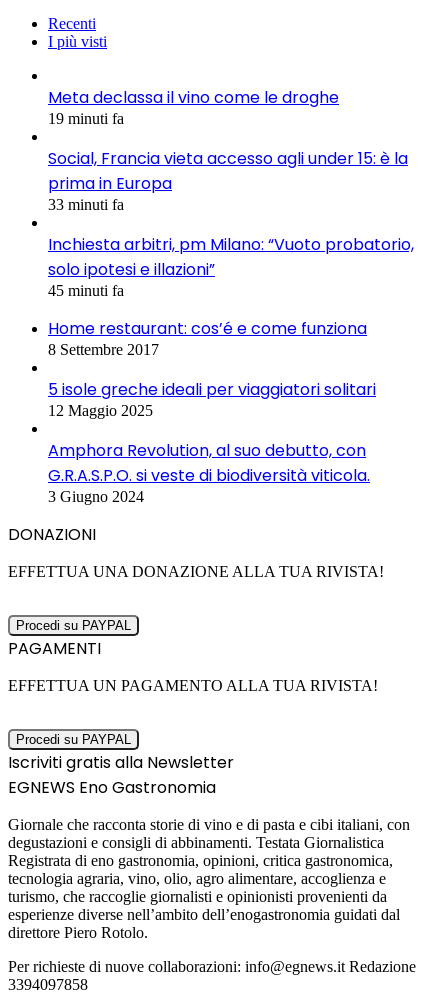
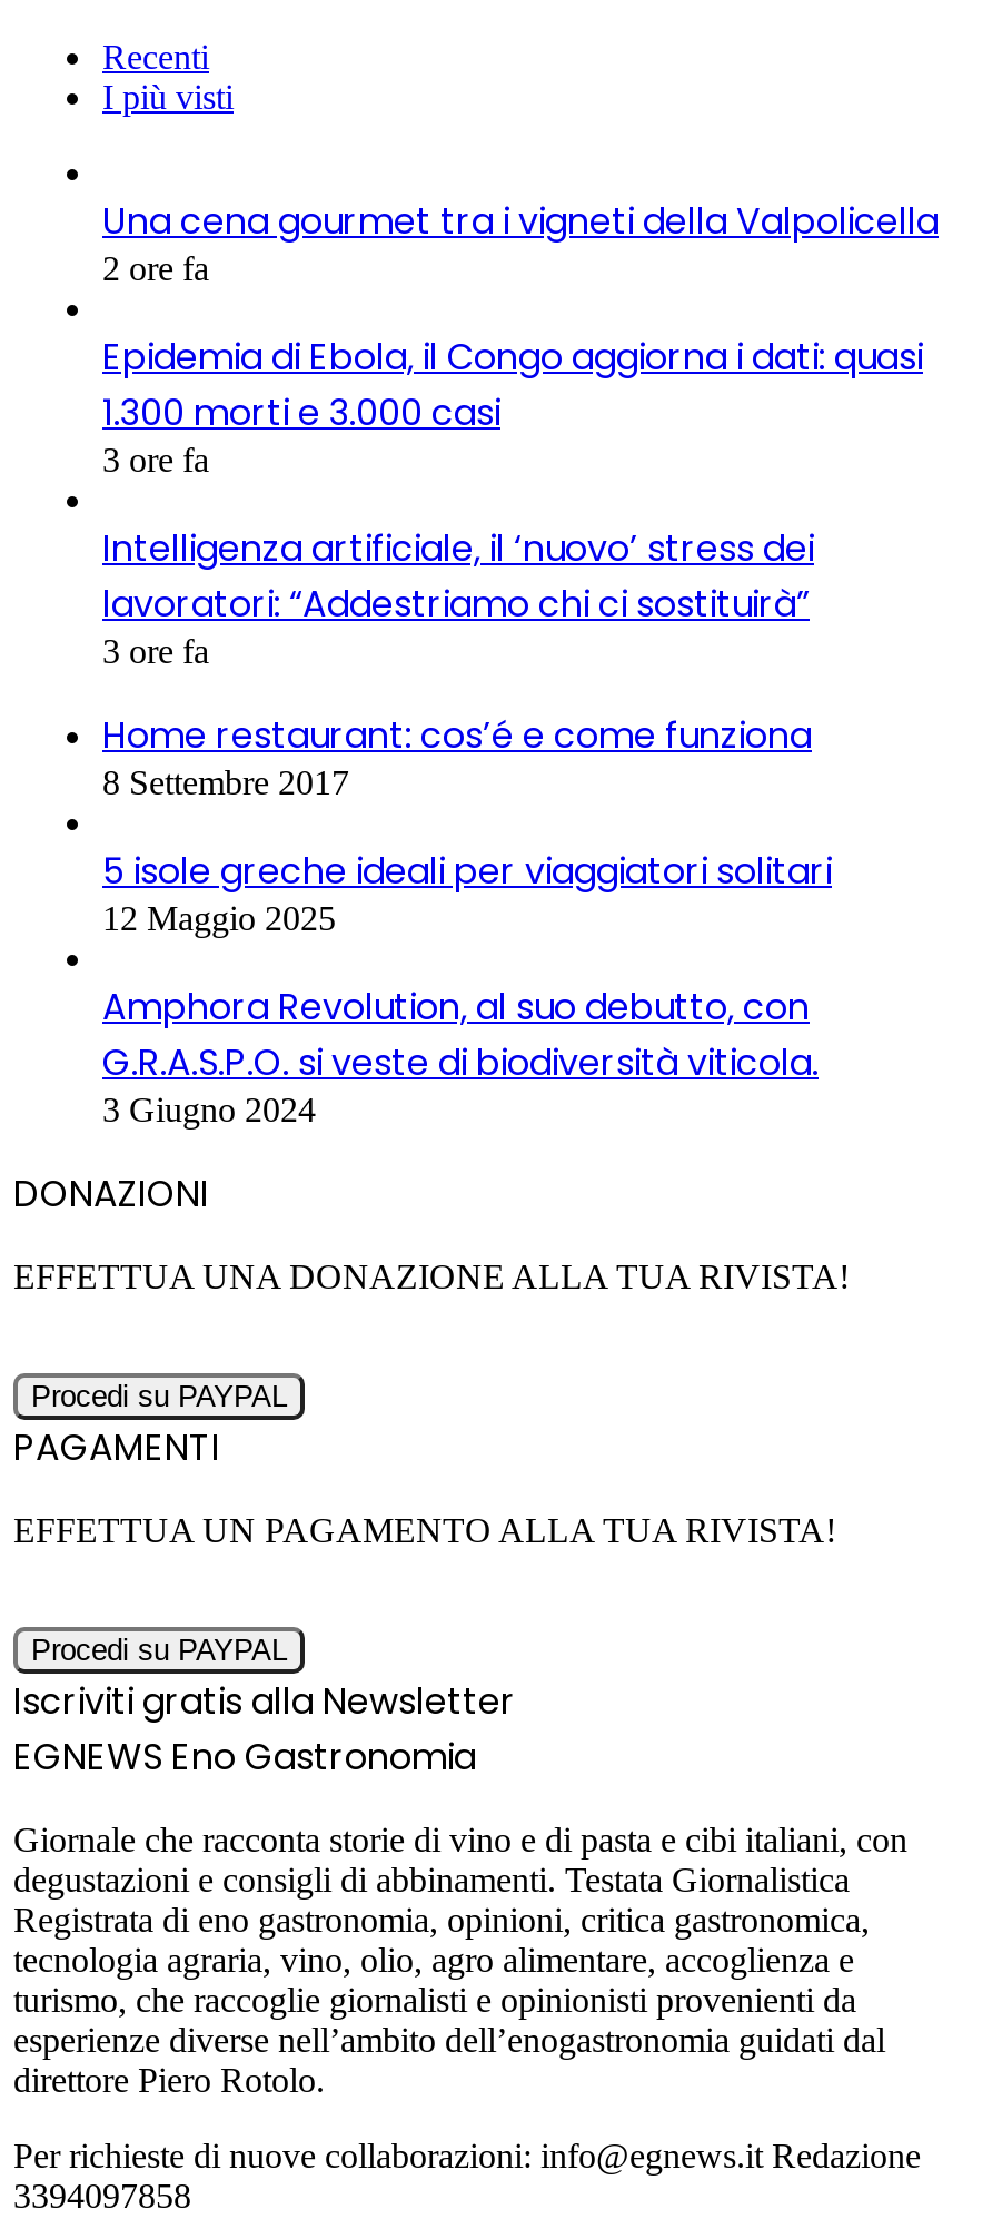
[48,86,339,127] Meta declassa il vino come le droghe | 19 minuti fa -> [102,195,939,286] Una cena gourmet tra i vigneti della Valpolicella | 2 ore fa
[48,147,408,213] Social, Francia vieta accesso agli under 15: è la | prima in Europa | 33 minuti fa -> [102,331,923,478] Epidemia di Ebola, il Congo aggiorna i dati: quasi | 1.300 morti e 3.000 casi | 3 ore fa
[48,233,414,299] Inchiesta arbitri, pm Milano: “Vuoto probatorio, | solo ipotesi e illazioni” | 45 minuti fa -> [102,522,814,669] Intelligenza artificiale, il ‘nuovo’ stress dei | lavoratori: “Addestriamo chi ci sostituirà” | 3 ore fa

